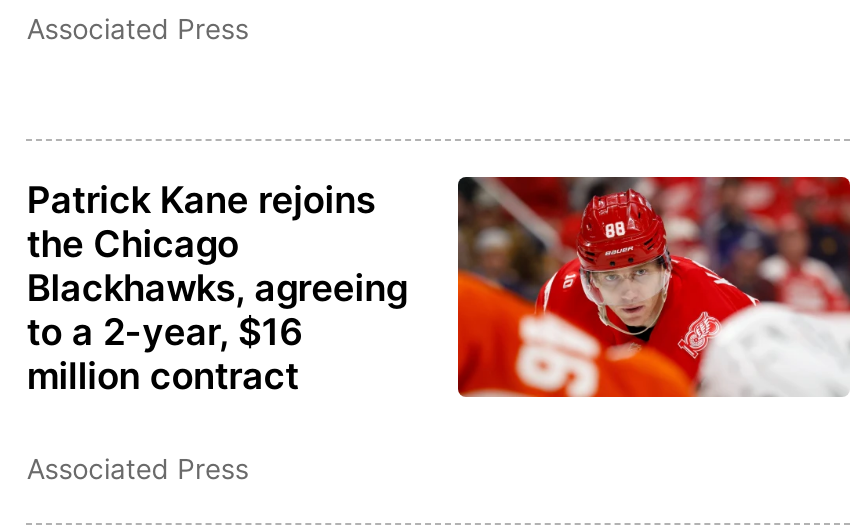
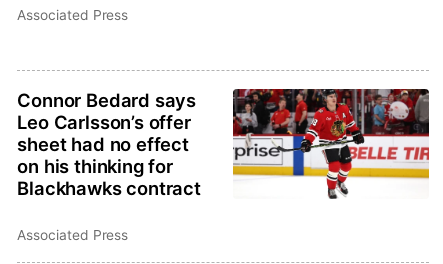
[27,175,852,399] [image] | Patrick Kane rejoins | the Chicago | Blackhawks, agreeing | to a 2-year, $16 | million contract -> [17,88,430,200] [image] | Connor Bedard says | Leo Carlsson’s offer | sheet had no effect | on his thinking for | Blackhawks contract

